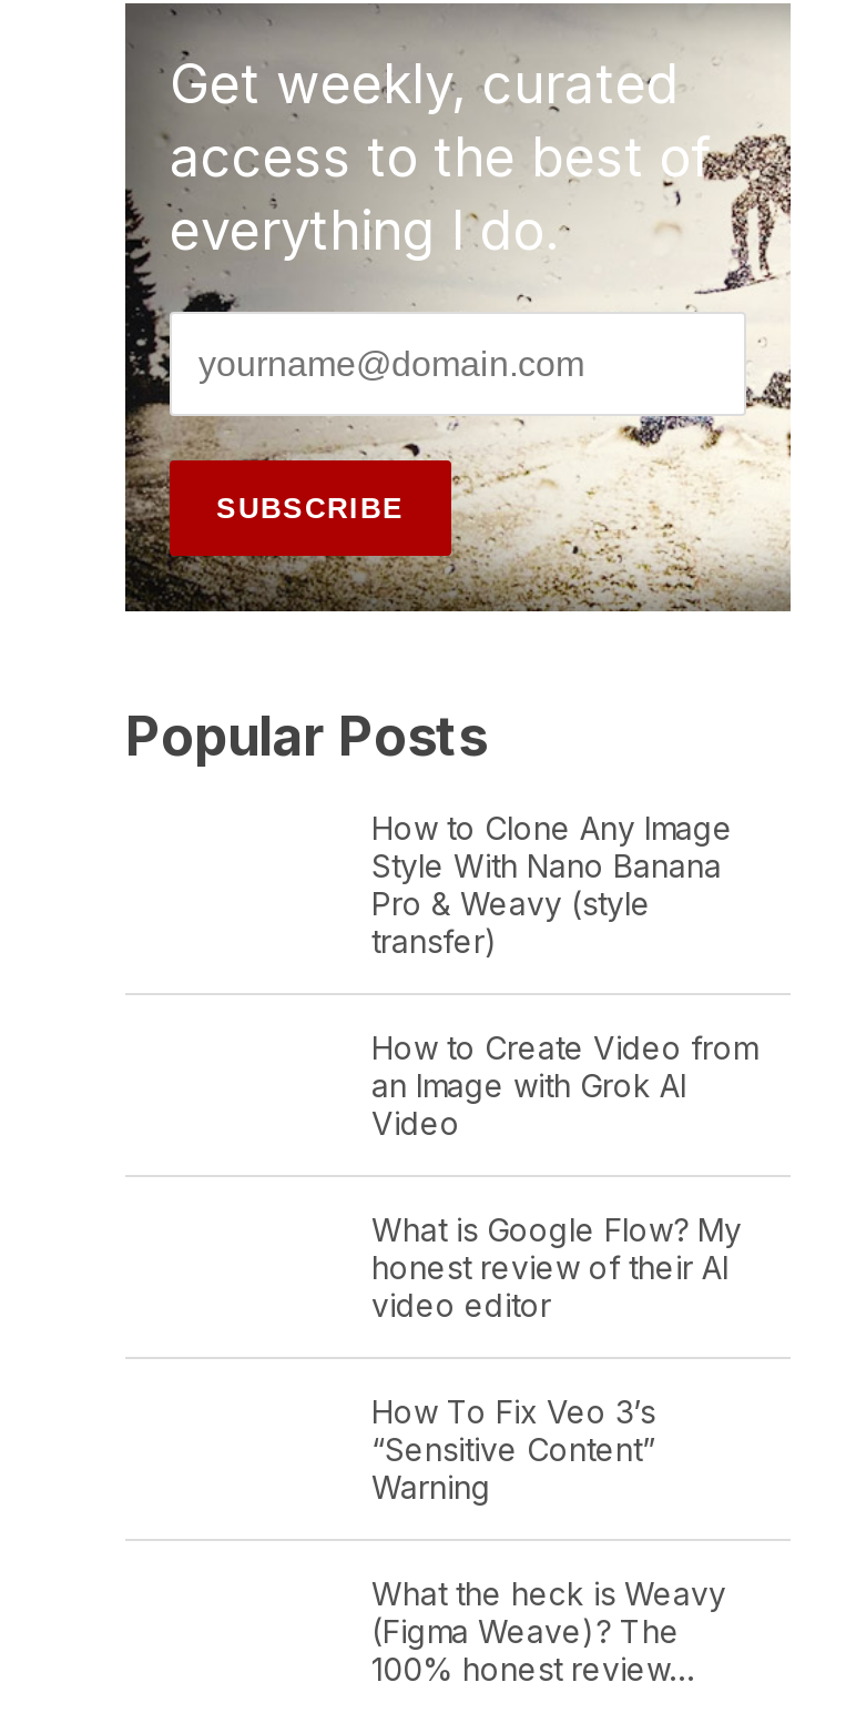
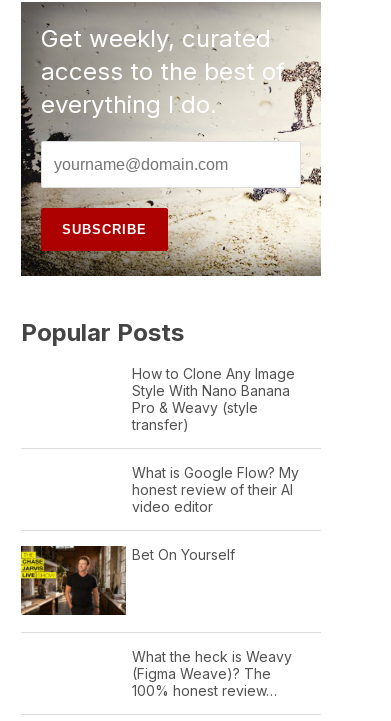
[371,1029,757,1142] How to Create Video from | an Image with Grok AI | Video -> none
moved [371,1211,742,1324] -> [132,464,299,515]: What is Google Flow? My | honest review of their AI | video editor
none -> [20,545,118,616] [image]
[371,1393,655,1506] How To Fix Veo 3’s | “Sensitive Content” | Warning -> [132,546,235,563] Bet On Yourself

